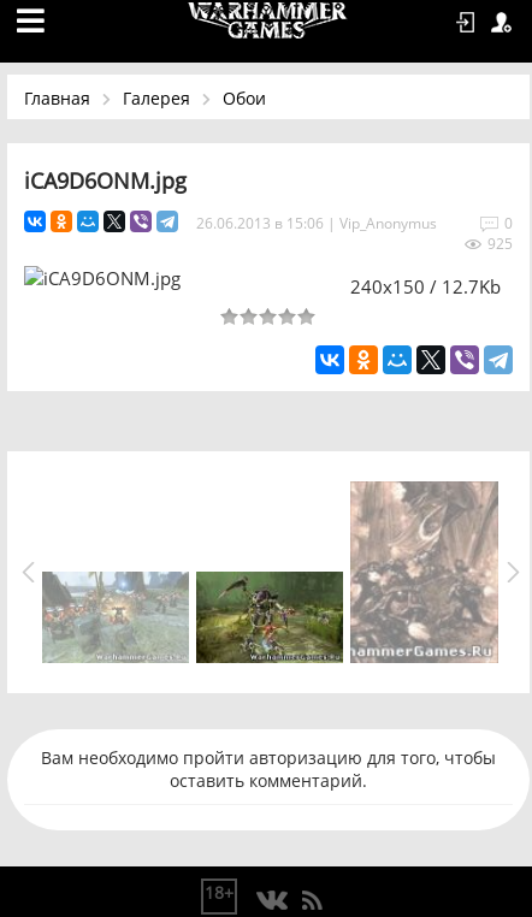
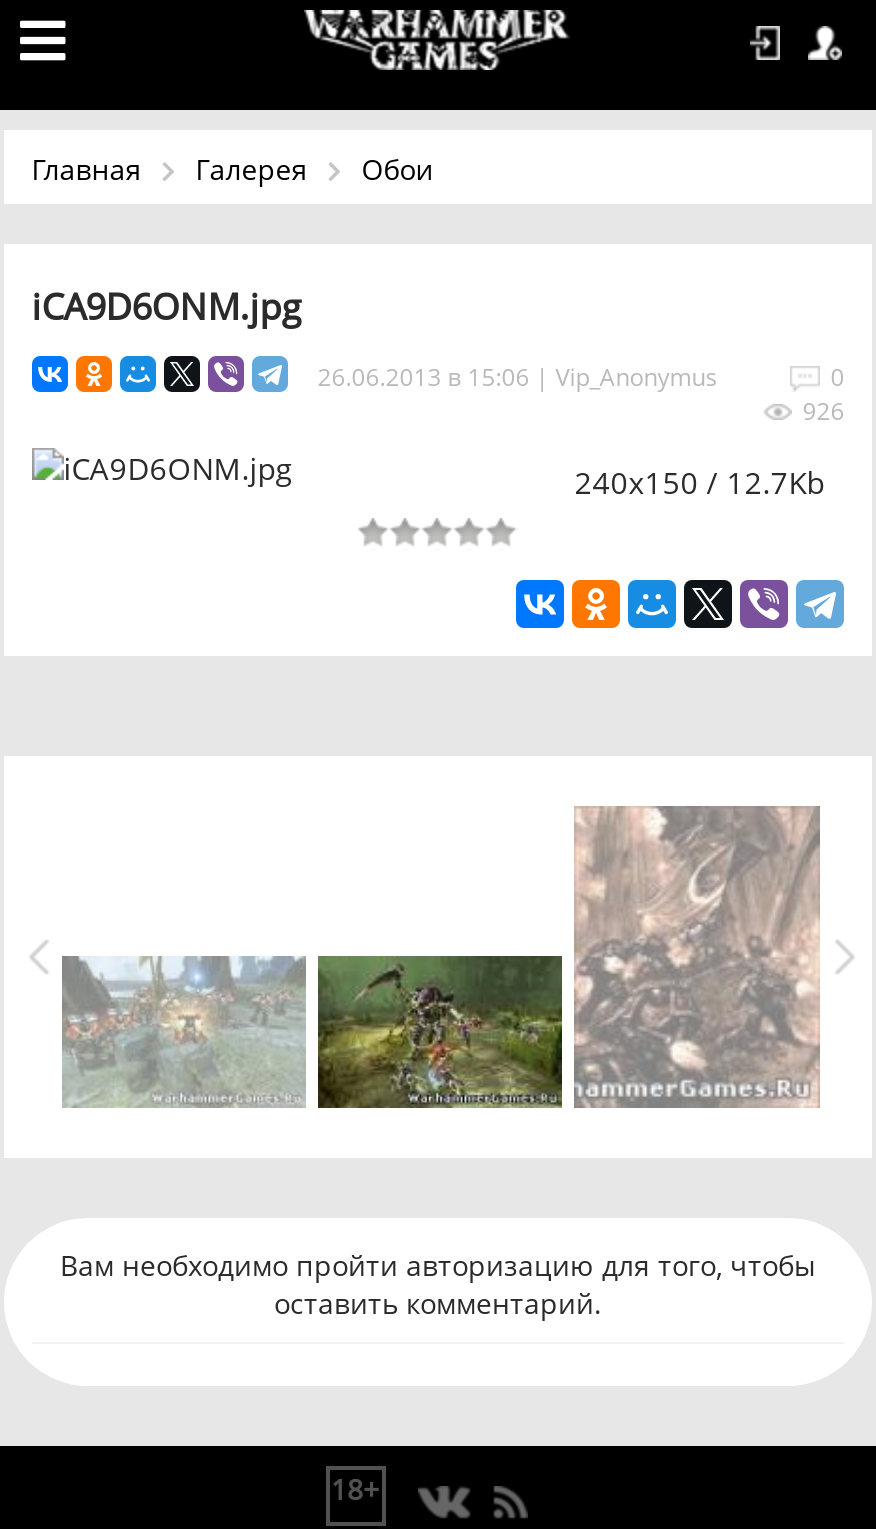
[488,233,513,254] 925 -> [803,394,845,428] 926

